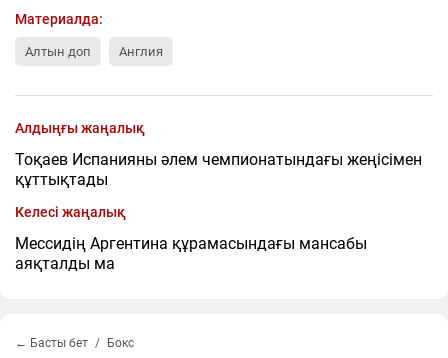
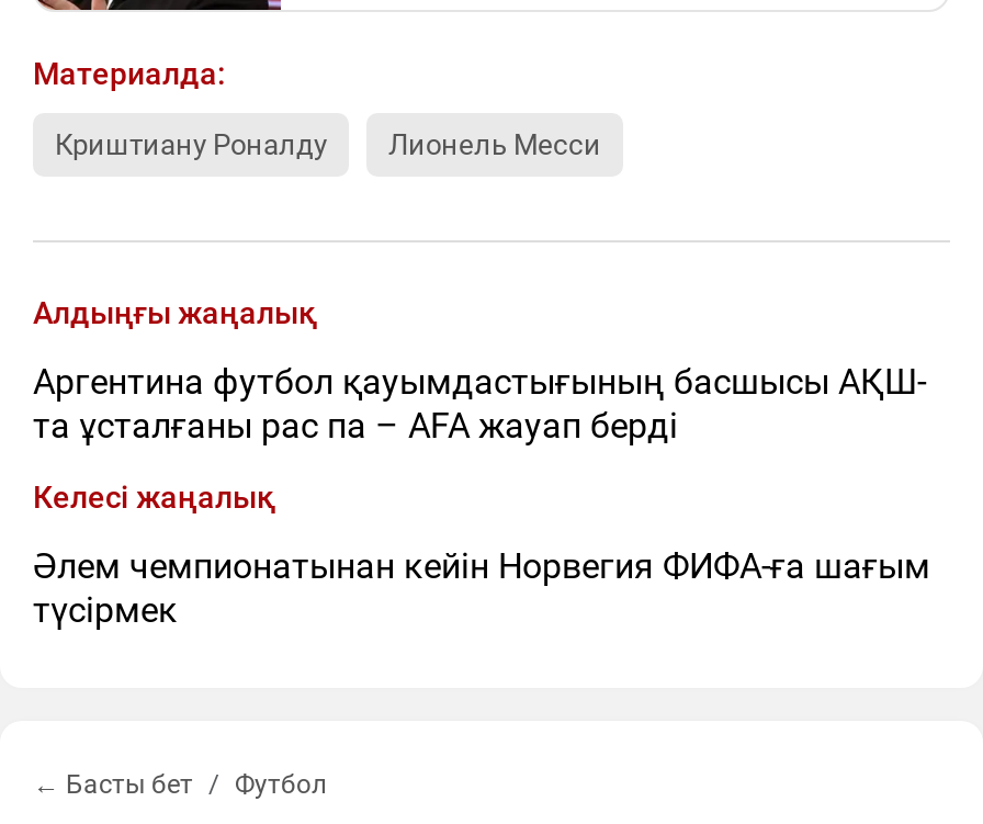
[25,44,163,59] Алтын доп | Англия -> [55,129,601,162] Криштиану Роналду | Лионель Месси
[15,150,422,189] Тоқаев Испанияны әлем чемпионатындағы жеңісімен | құттықтады -> [33,361,926,447] Аргентина футбол қауымдастығының басшысы АҚШ- | та ұсталғаны рас па – AFA жауап берді
[15,234,367,273] Мессидің Аргентина құрамасындағы мансабы | аяқталды ма -> [33,546,930,631] Әлем чемпионатынан кейін Норвегия ФИФА-ға шағым | түсірмек
[107,336,134,350] Бокс -> [235,770,327,800] Футбол

